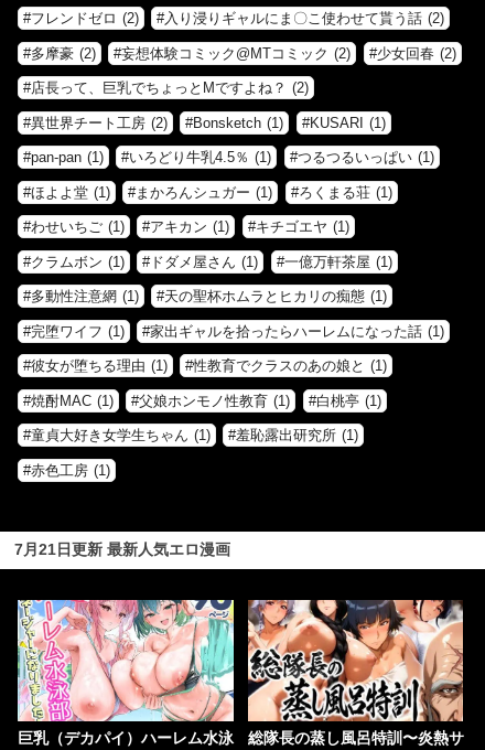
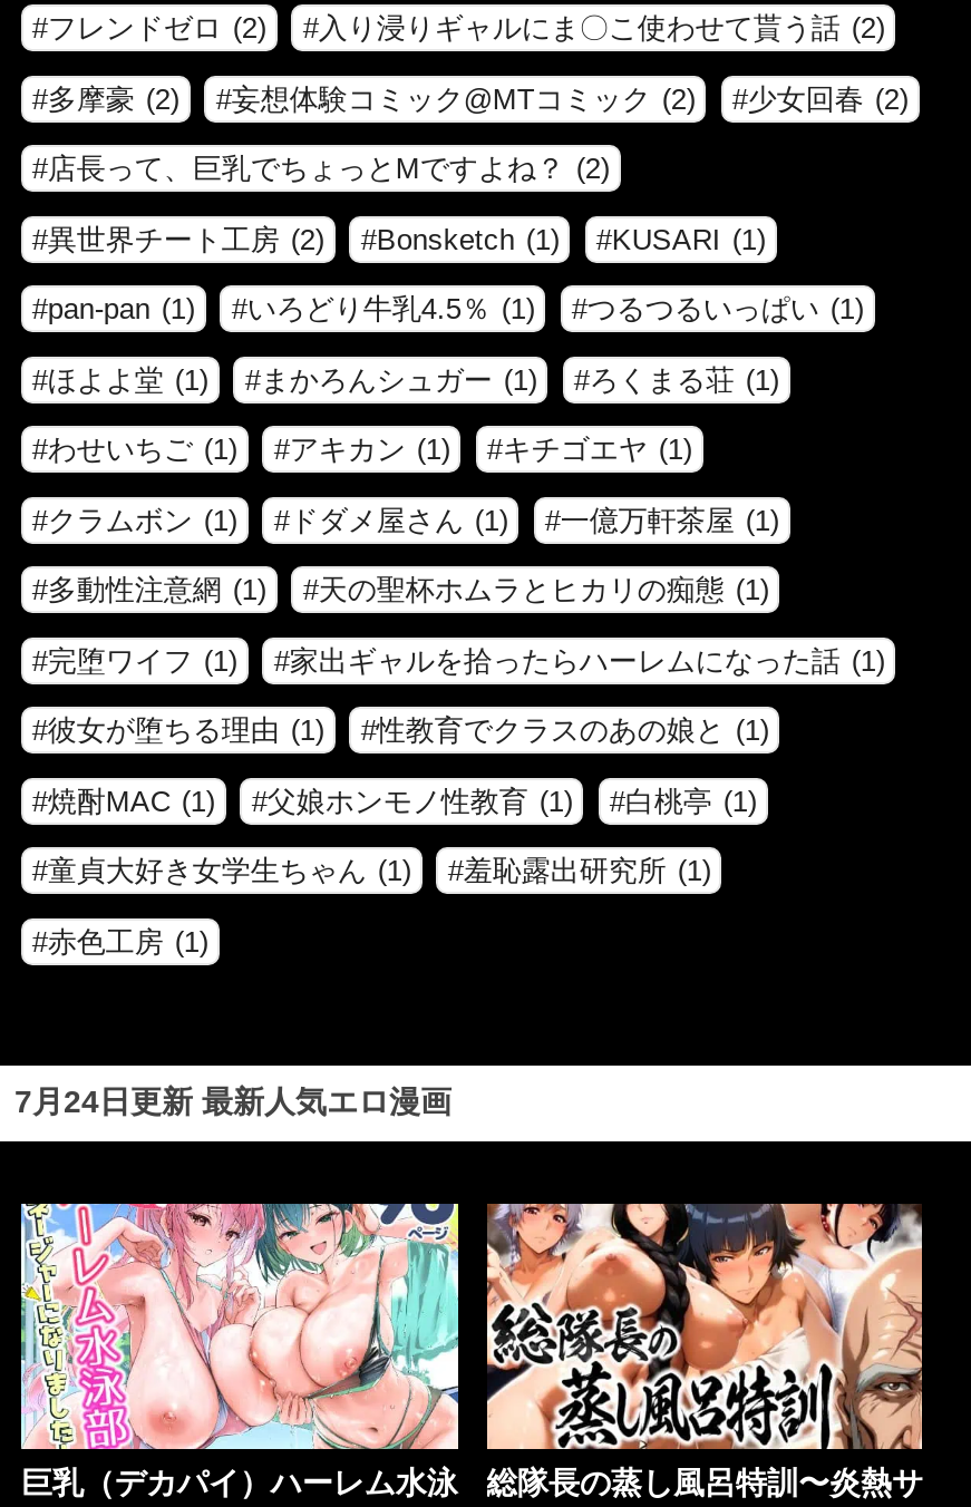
[14,541,230,559] 7月21日更新 最新人気エロ漫画 -> [14,1085,451,1120] 7月24日更新 最新人気エロ漫画

